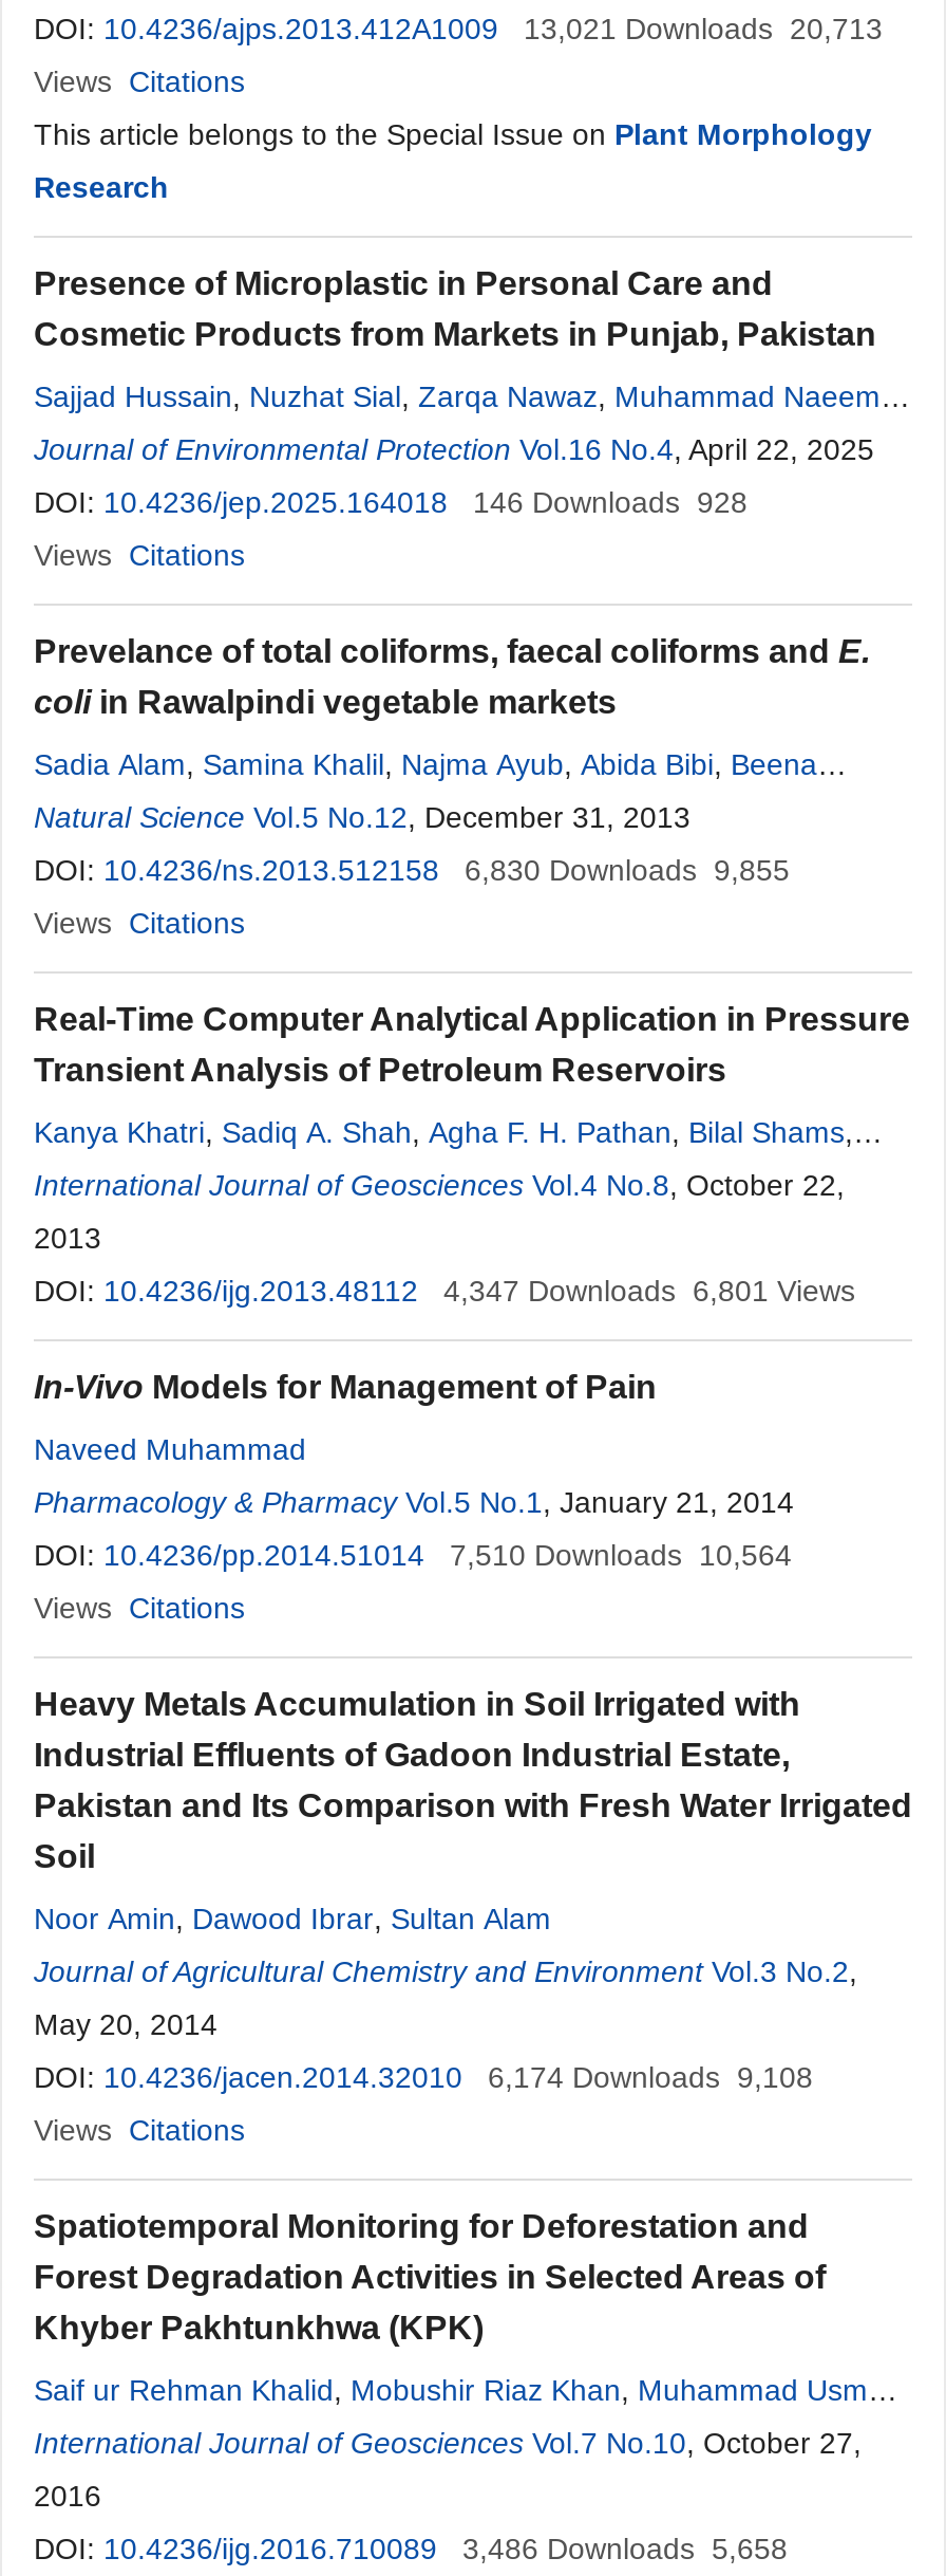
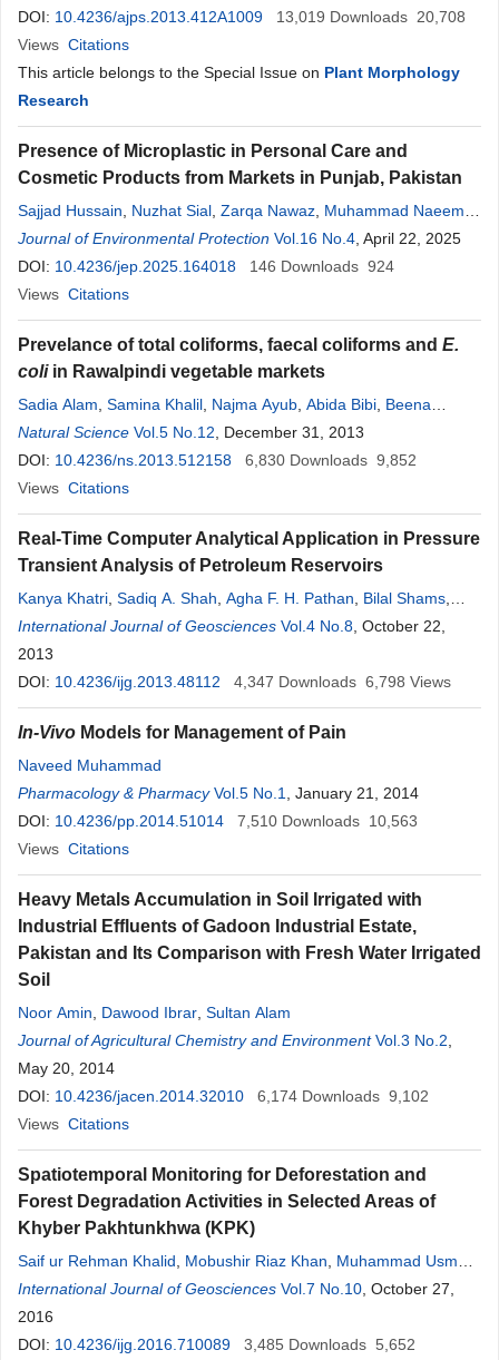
[34,12,883,45] DOI: 10.4236/ajps.2013.412A1009 13,021 Downloads 20,713 -> [18,8,466,26] DOI: 10.4236/ajps.2013.412A1009 13,019 Downloads 20,708
[34,485,748,519] DOI: 10.4236/jep.2025.164018 146 Downloads 928 -> [18,257,394,275] DOI: 10.4236/jep.2025.164018 146 Downloads 924
[34,853,790,887] DOI: 10.4236/ns.2013.512158 6,830 Downloads 9,855 -> [18,451,417,469] DOI: 10.4236/ns.2013.512158 6,830 Downloads 9,852
[443,1274,855,1308] 4,347 Downloads 6,801 Views -> [234,673,451,691] 4,347 Downloads 6,798 Views
[34,1538,792,1572] DOI: 10.4236/pp.2014.51014 7,510 Downloads 10,564 -> [18,812,418,830] DOI: 10.4236/pp.2014.51014 7,510 Downloads 10,563
[34,2060,813,2094] DOI: 10.4236/jacen.2014.32010 6,174 Downloads 9,108 -> [18,1087,429,1105] DOI: 10.4236/jacen.2014.32010 6,174 Downloads 9,102
[34,2532,788,2565] DOI: 10.4236/ijg.2016.710089 3,486 Downloads 5,658 -> [18,1335,415,1353] DOI: 10.4236/ijg.2016.710089 3,485 Downloads 5,652

